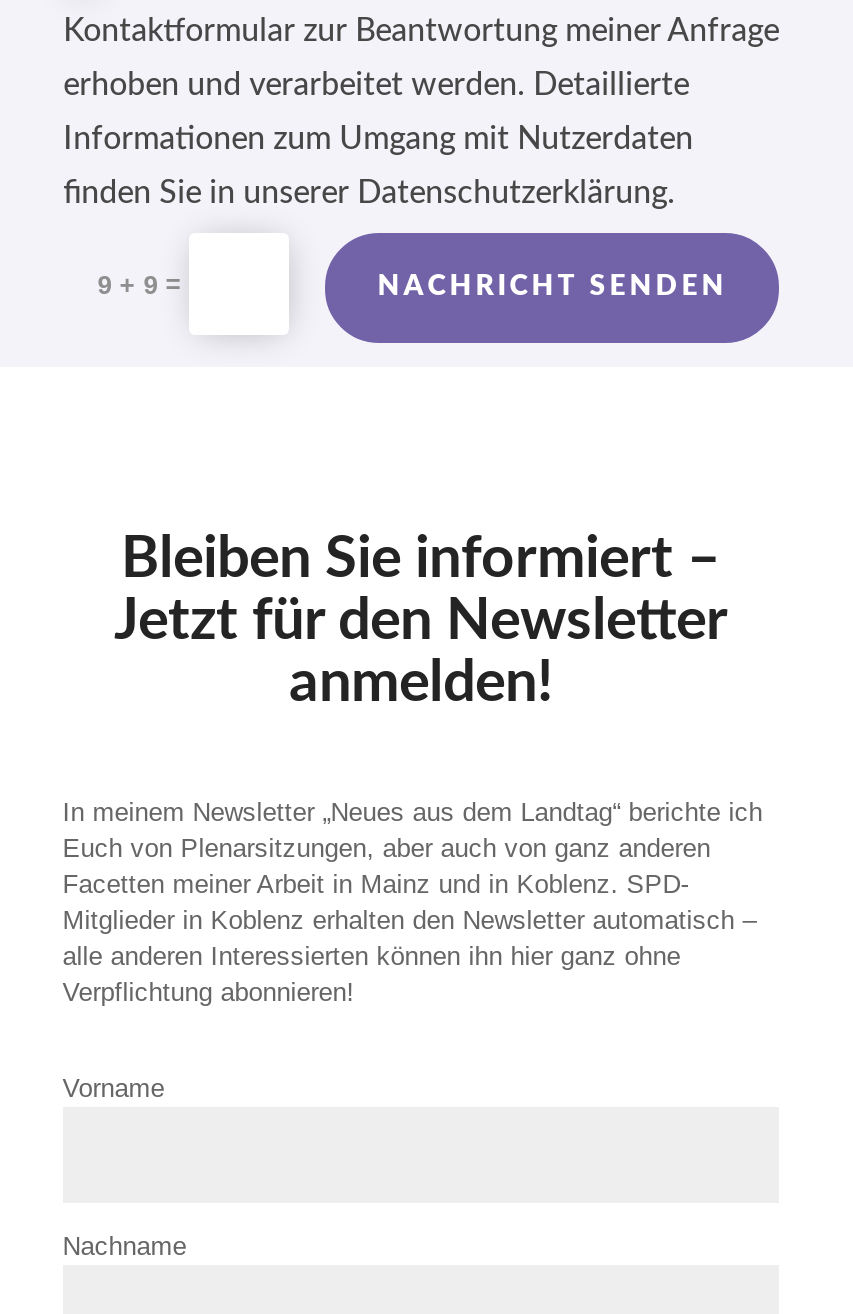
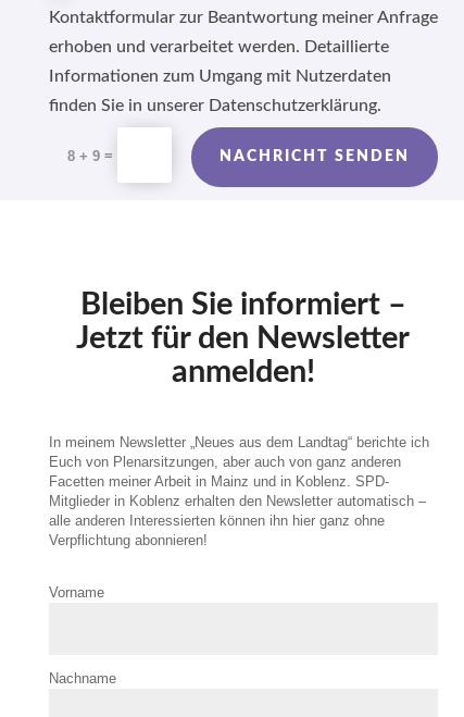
[97,268,189,299] 9 + 9 = -> [68,147,118,163] 8 + 9 =

